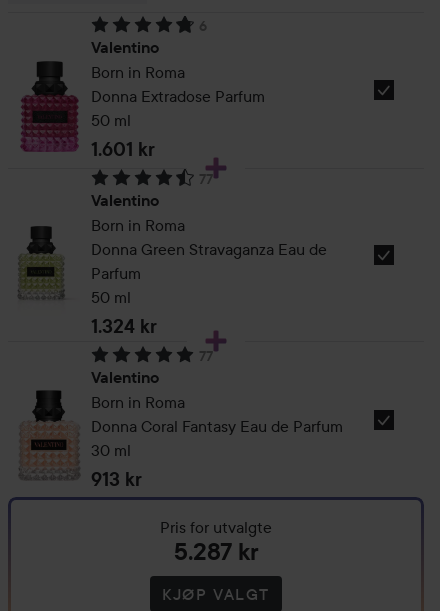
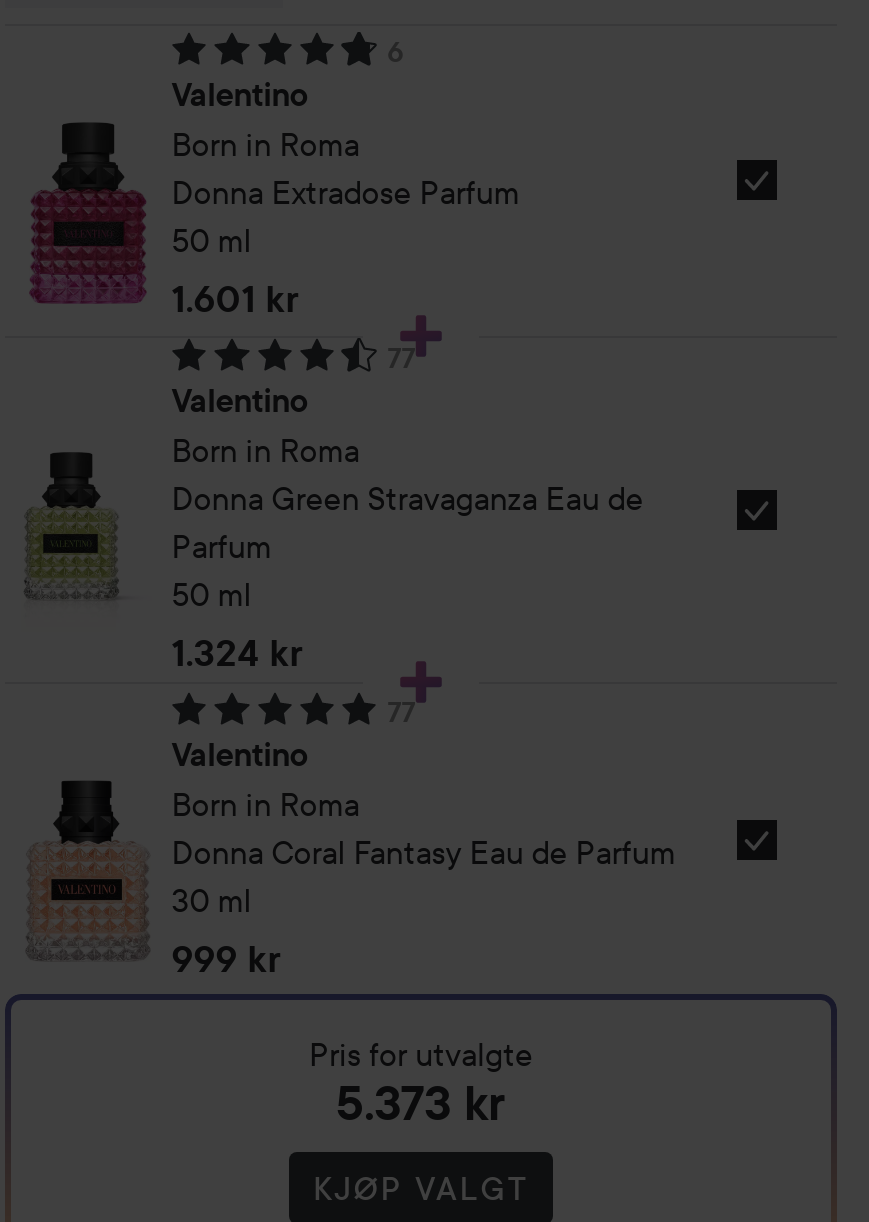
[91,469,142,491] 913 kr -> [171,938,281,982] 999 kr
[173,538,258,566] 5.287 kr -> [336,1077,506,1133] 5.373 kr

